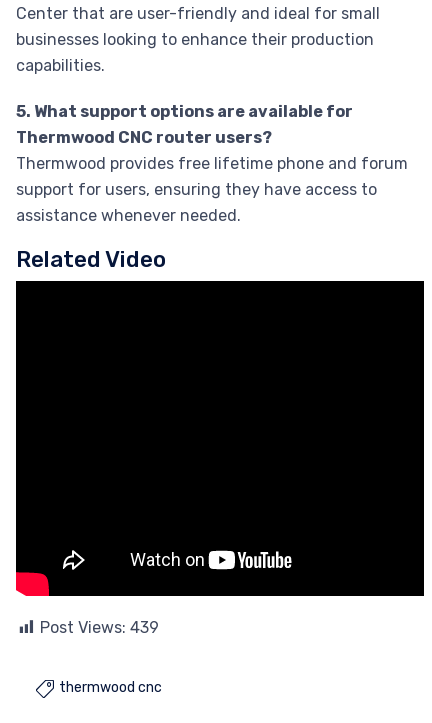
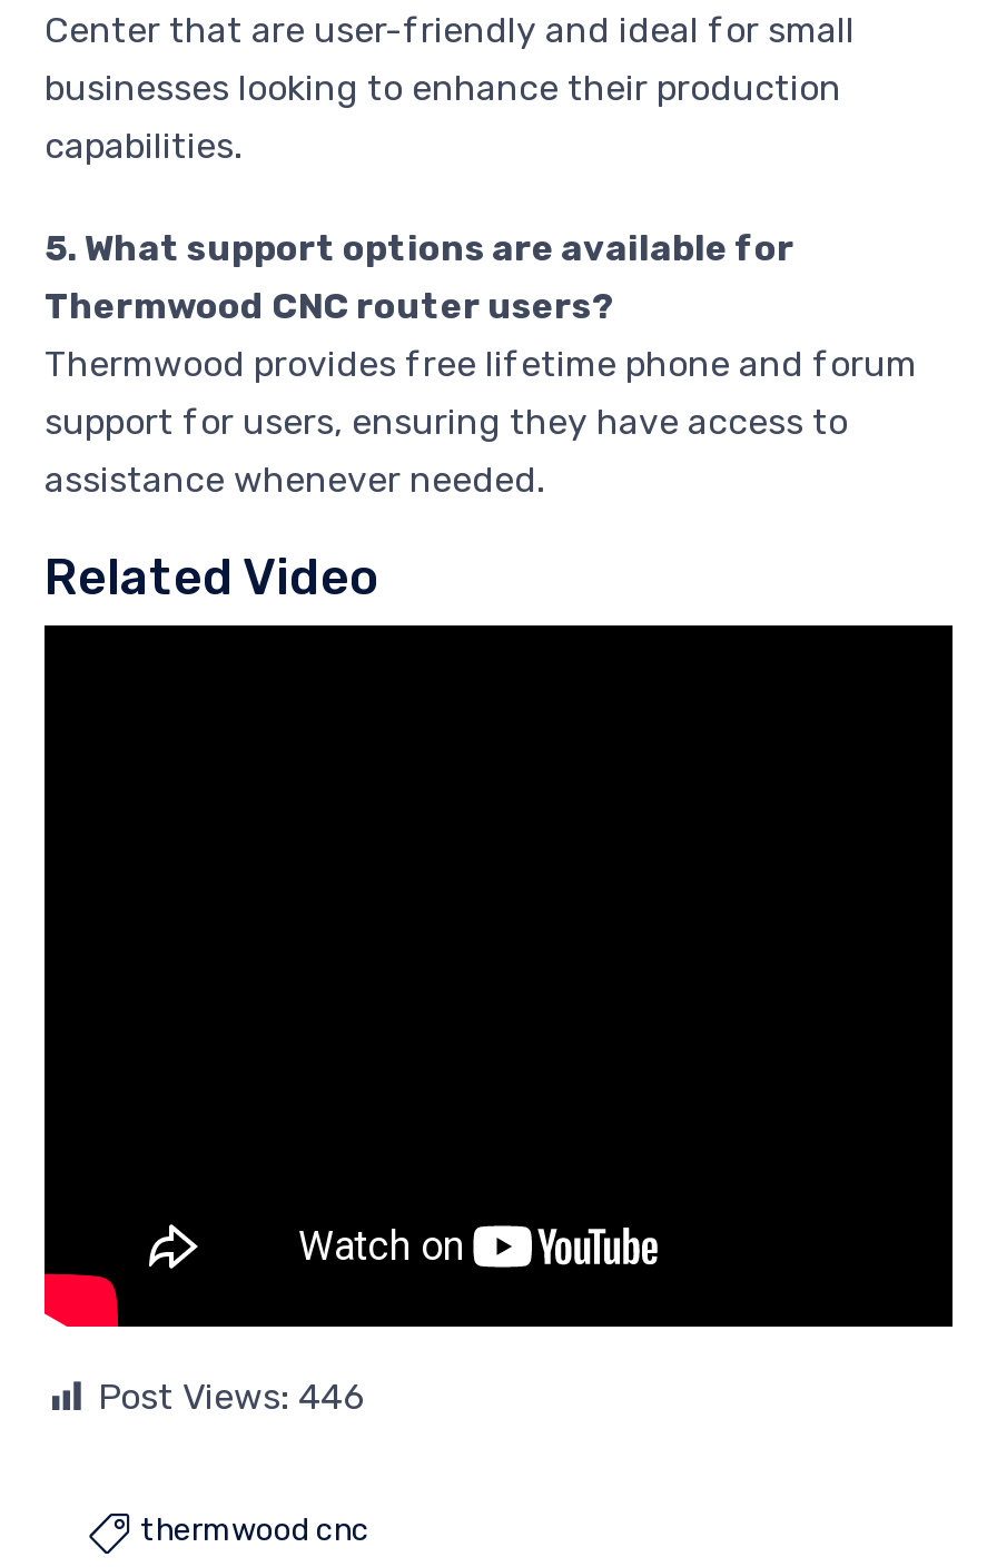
[40,618,159,637] Post Views: 439 -> [98,1376,365,1419] Post Views: 446

